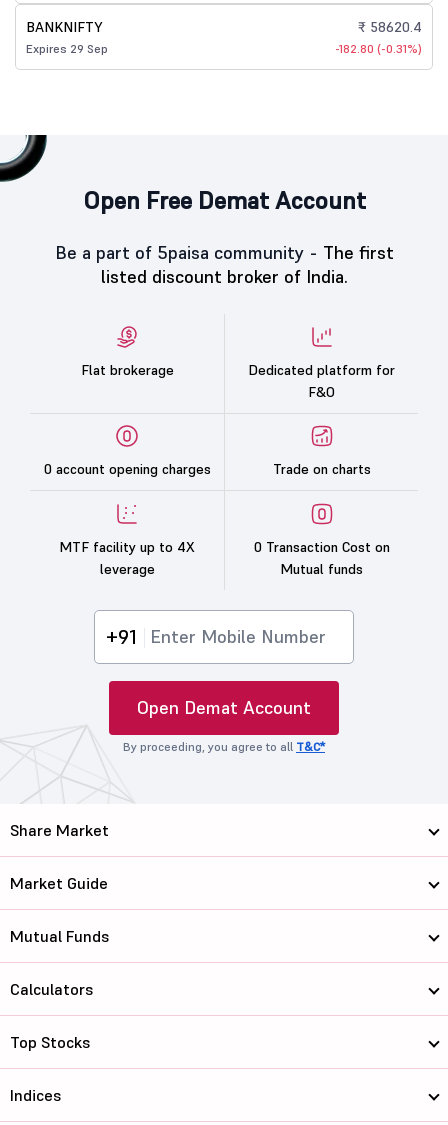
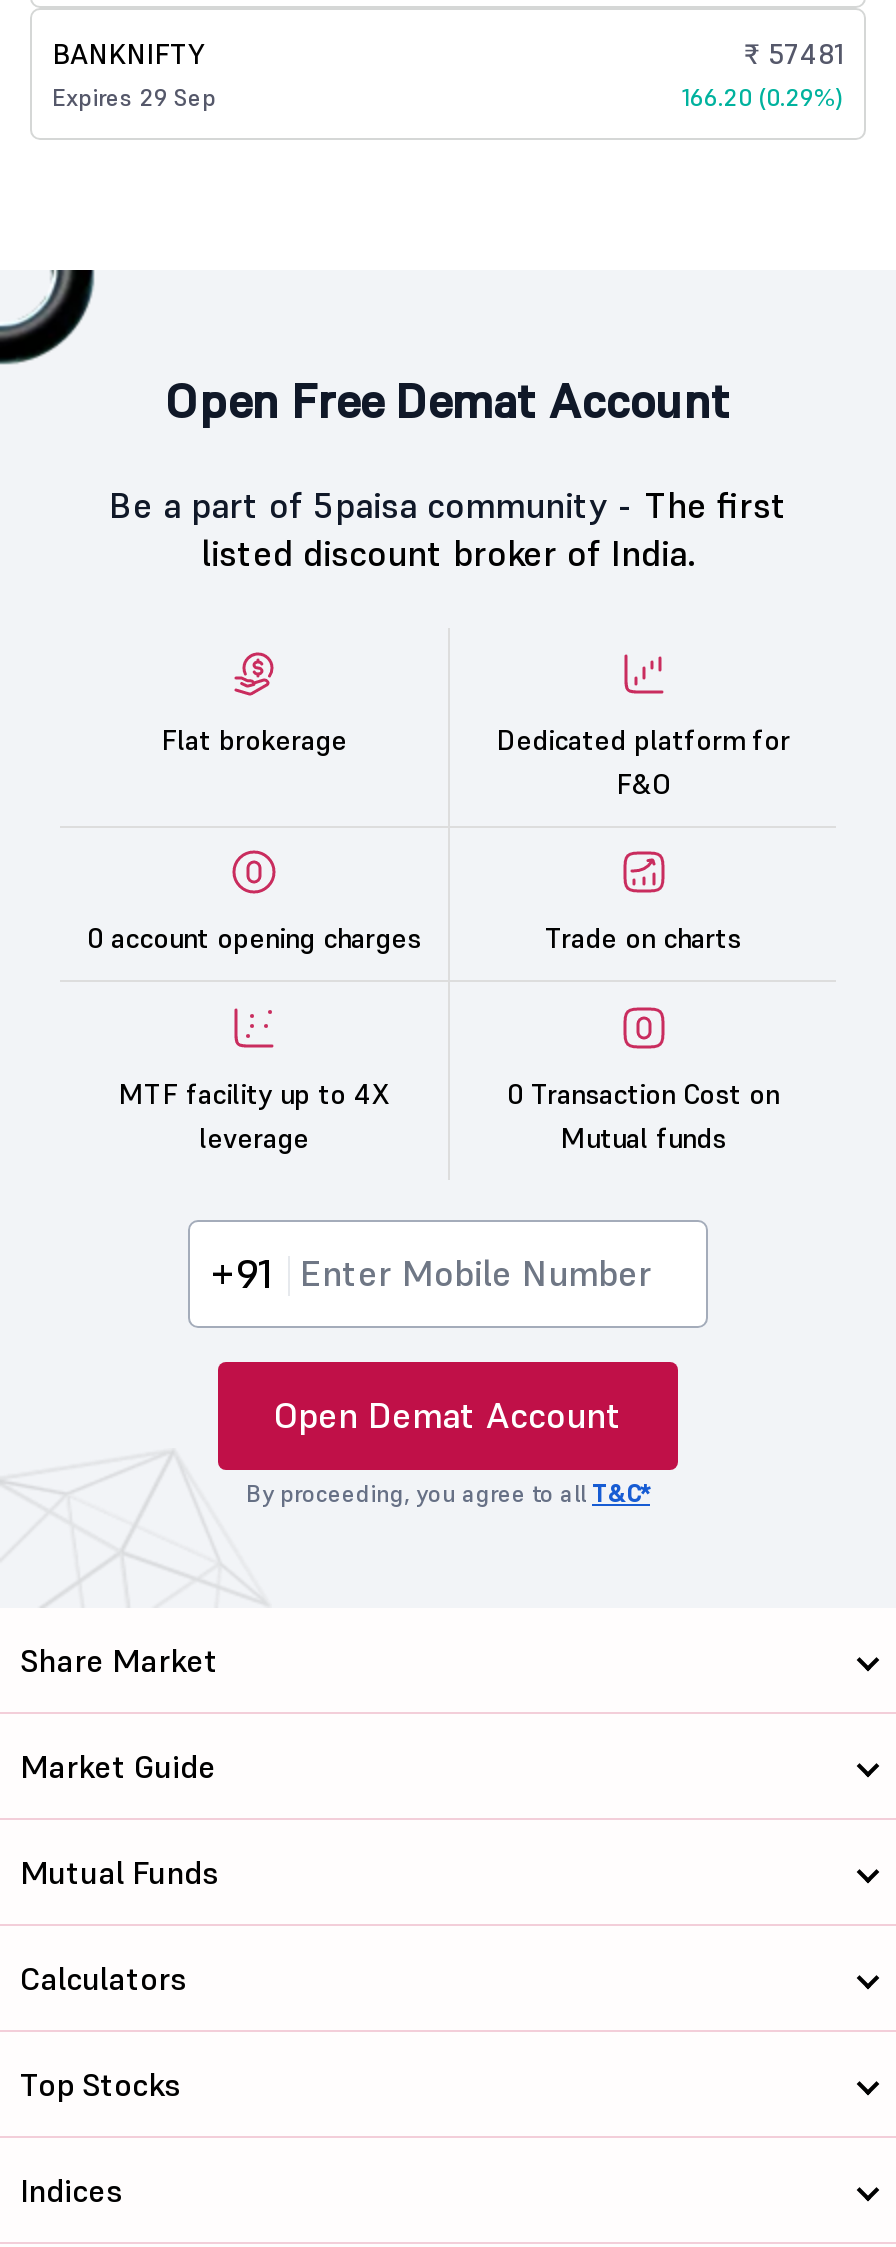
[358,18,422,36] ₹ 58620.4 -> [744,36,844,72] ₹ 57481
[335,41,422,56] -182.80 (-0.31%) -> [682,82,844,112] 166.20 (0.29%)

